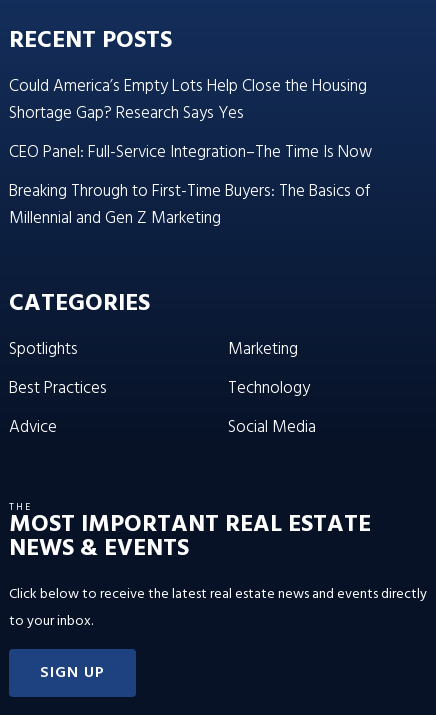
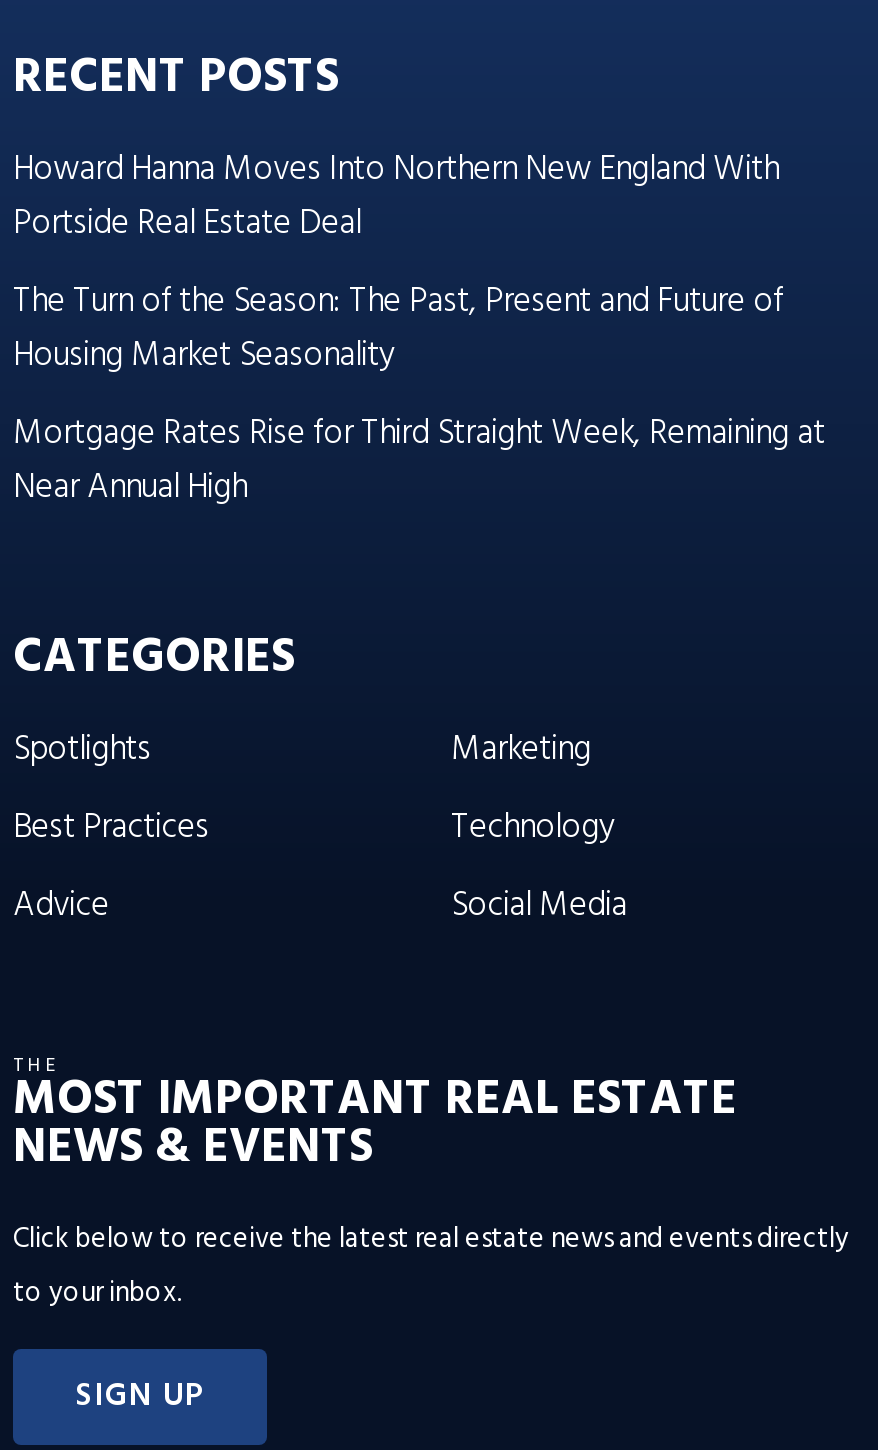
[9,73,372,232] Could America’s Empty Lots Help Close the Housing | Shortage Gap? Research Says Yes | CEO Panel: Full-Service Integration–The Time Is Now | Breaking Through to First-Time Buyers: The Basics of | Millennial and Gen Z Marketing -> [13,143,825,515] Howard Hanna Moves Into Northern New England With | Portside Real Estate Deal | The Turn of the Season: The Past, Present and Future of | Housing Market Seasonality | Mortgage Rates Rise for Third Straight Week, Remaining at | Near Annual High

